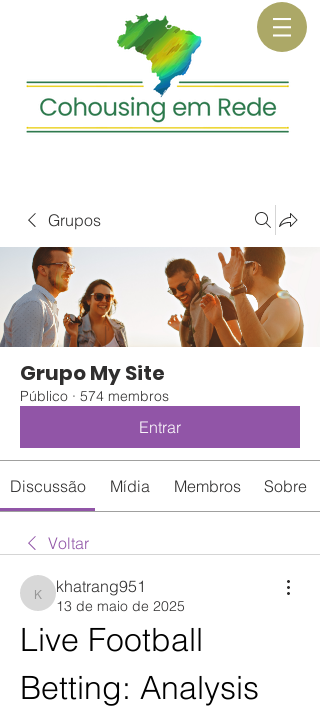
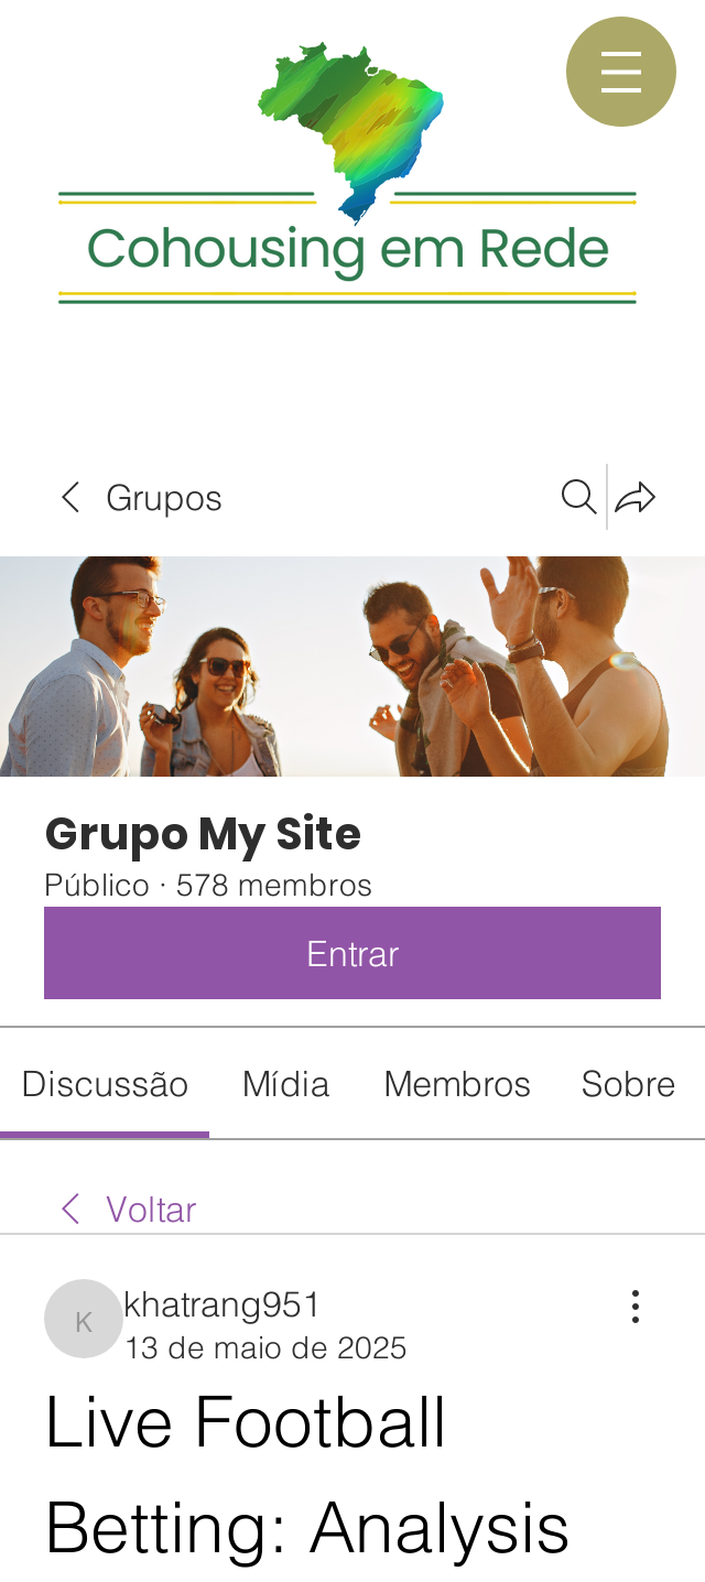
[20,387,169,405] Público · 574 membros -> [44,865,372,904] Público · 578 membros

